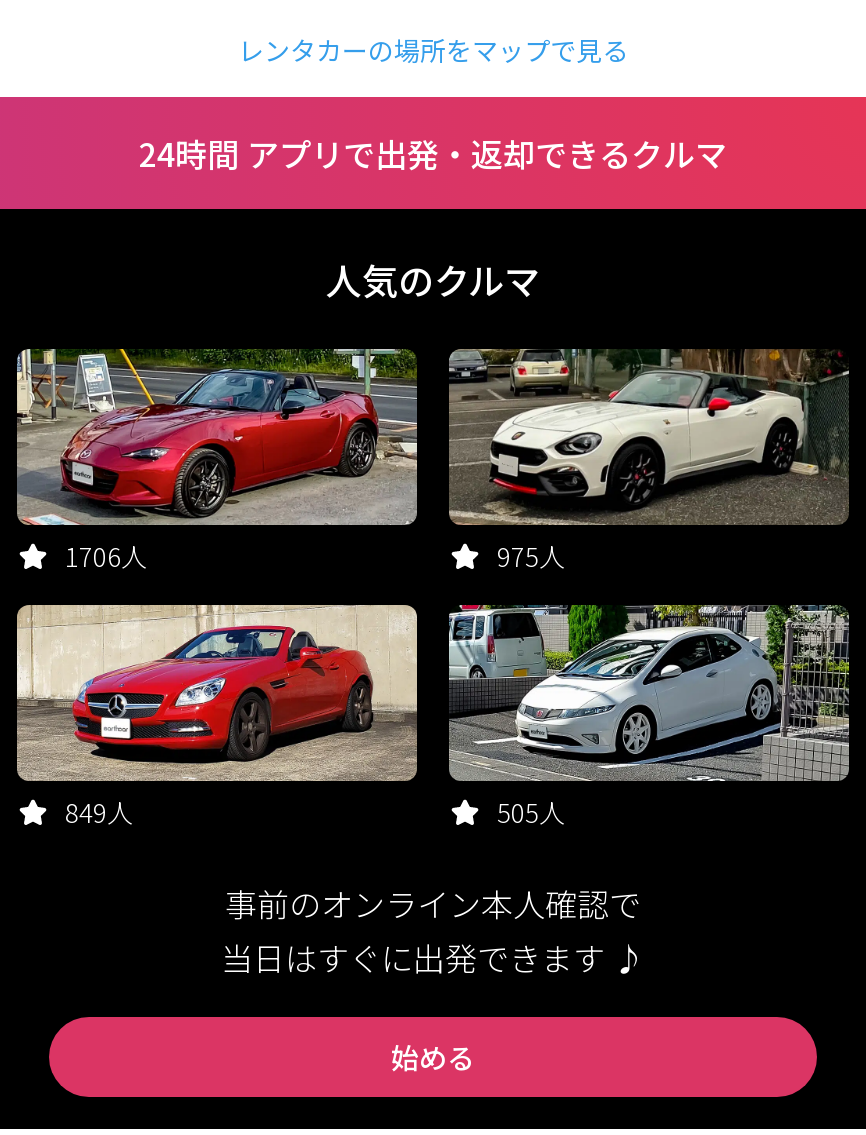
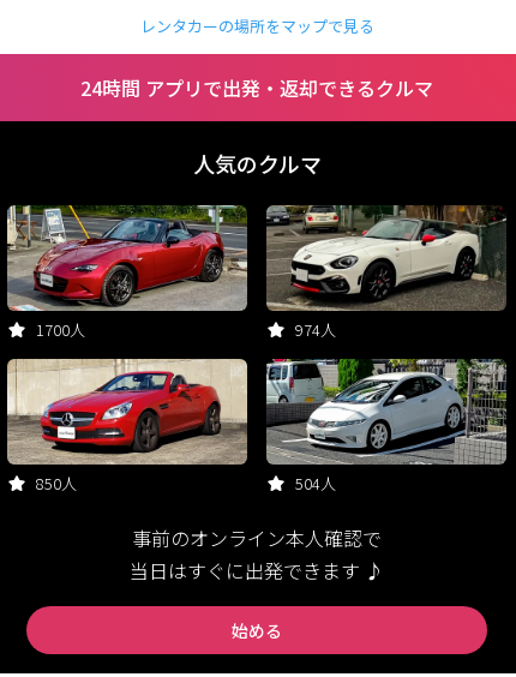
[65,537,147,575] 1706人 -> [36,318,85,341] 1700人
[497,537,565,575] 975人 -> [295,318,336,341] 974人
[65,793,133,831] 849人 -> [36,472,77,495] 850人
[497,793,565,831] 505人 -> [295,472,336,495] 504人

